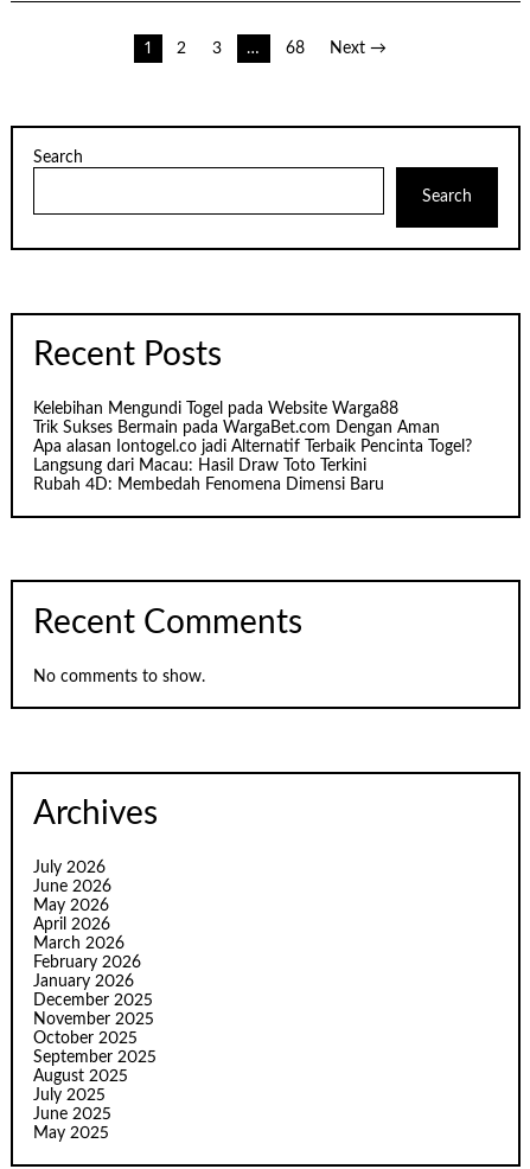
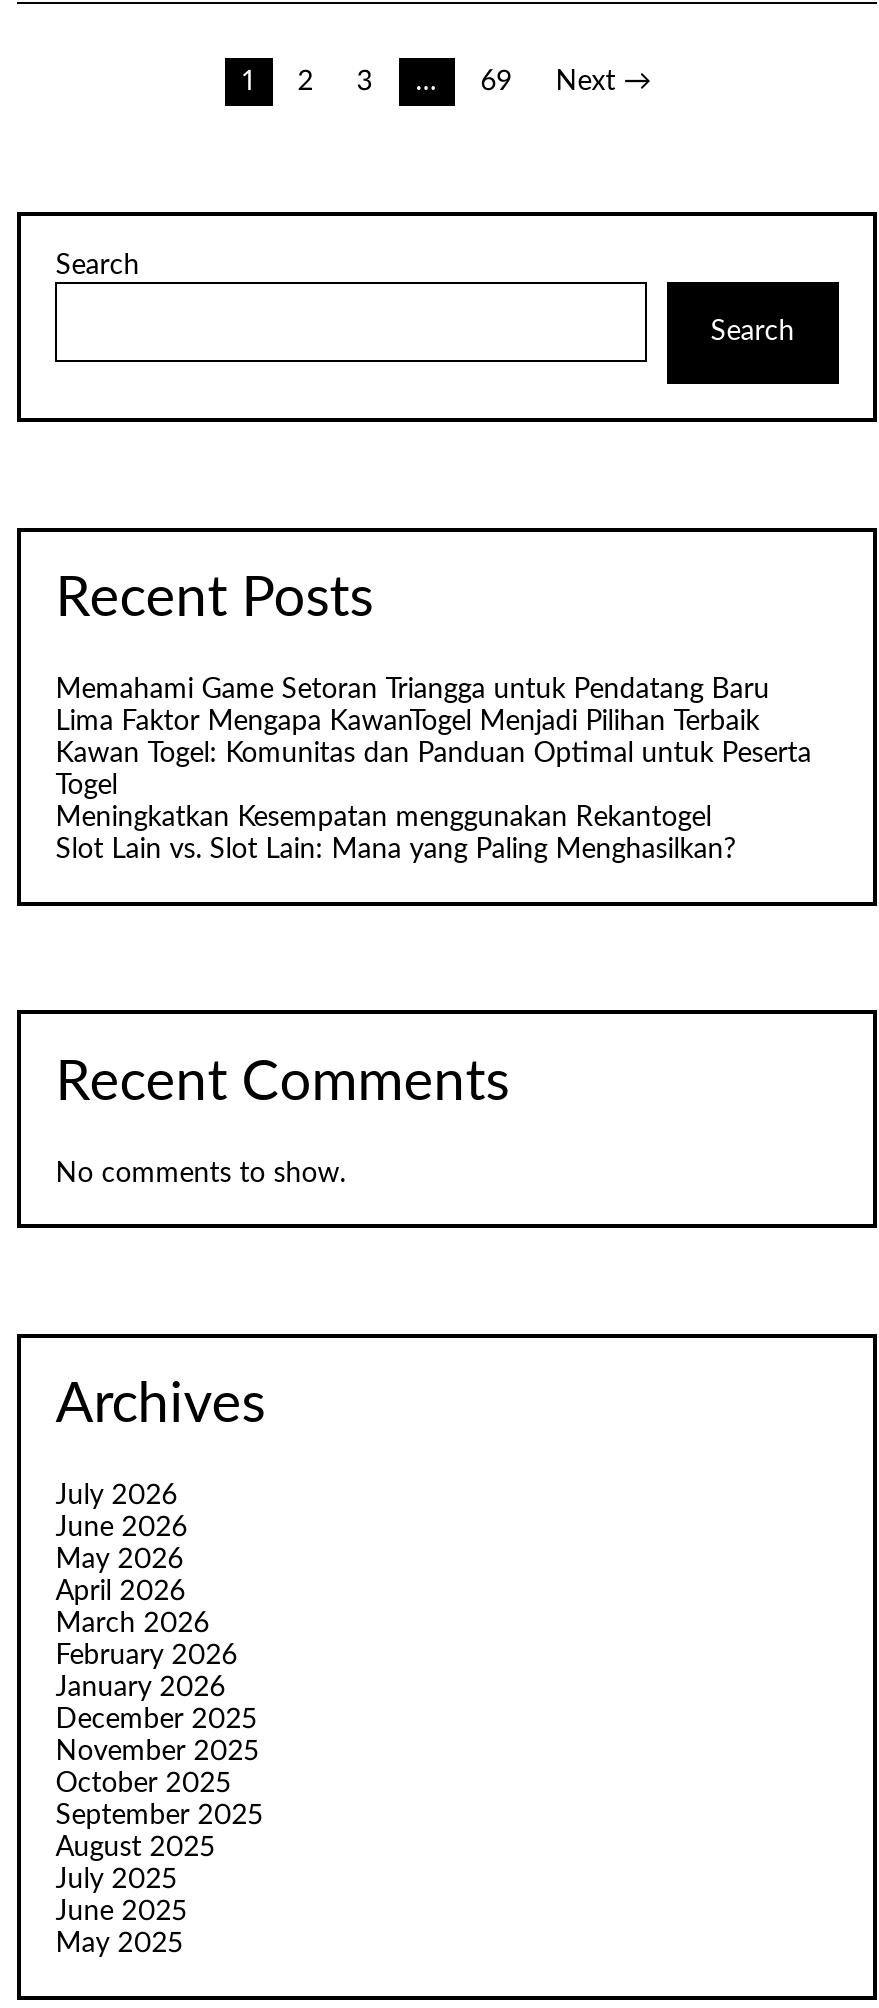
[286,40,304,57] 68 -> [481,68,513,96] 69
[33,401,472,494] Kelebihan Mengundi Togel pada Website Warga88 | Trik Sukses Bermain pada WargaBet.com Dengan Aman | Apa alasan Iontogel.co jadi Alternatif Terbaik Pencinta Togel? | Langsung dari Macau: Hasil Draw Toto Terkini | Rubah 4D: Membedah Fenomena Dimensi Baru -> [55,677,811,865] Memahami Game Setoran Triangga untuk Pendatang Baru | Lima Faktor Mengapa KawanTogel Menjadi Pilihan Terbaik | Kawan Togel: Komunitas dan Panduan Optimal untuk Peserta | Togel | Meningkatkan Kesempatan menggunakan Rekantogel | Slot Lain vs. Slot Lain: Mana yang Paling Menghasilkan?

